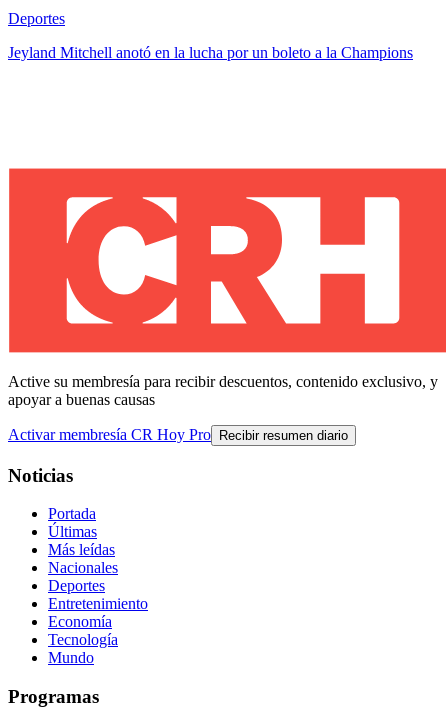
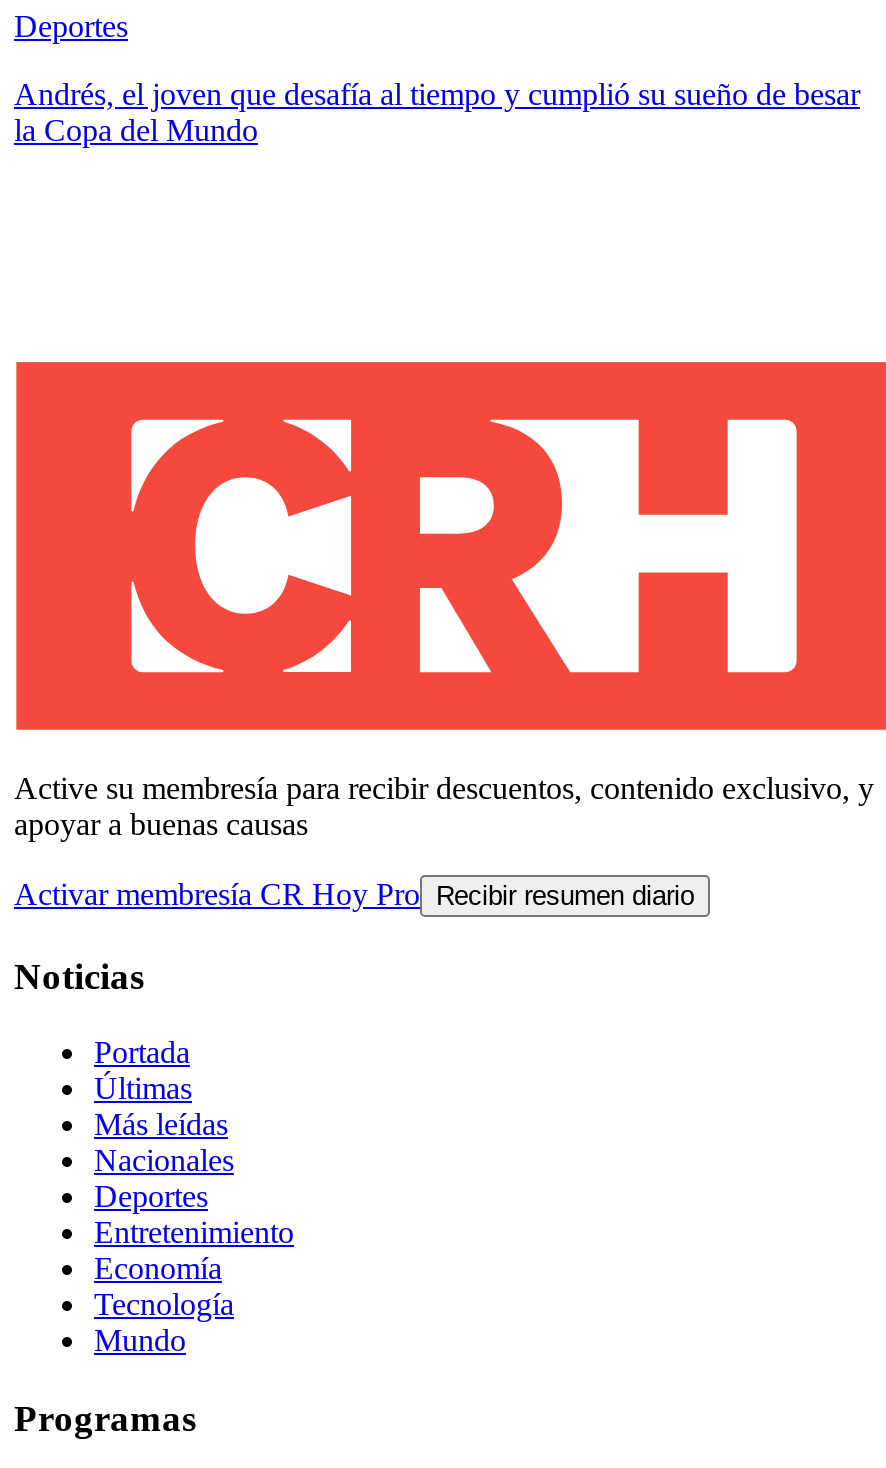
[8,44,413,61] Jeyland Mitchell anotó en la lucha por un boleto a la Champions -> [14,77,860,147] Andrés, el joven que desafía al tiempo y cumplió su sueño de besar | la Copa del Mundo

